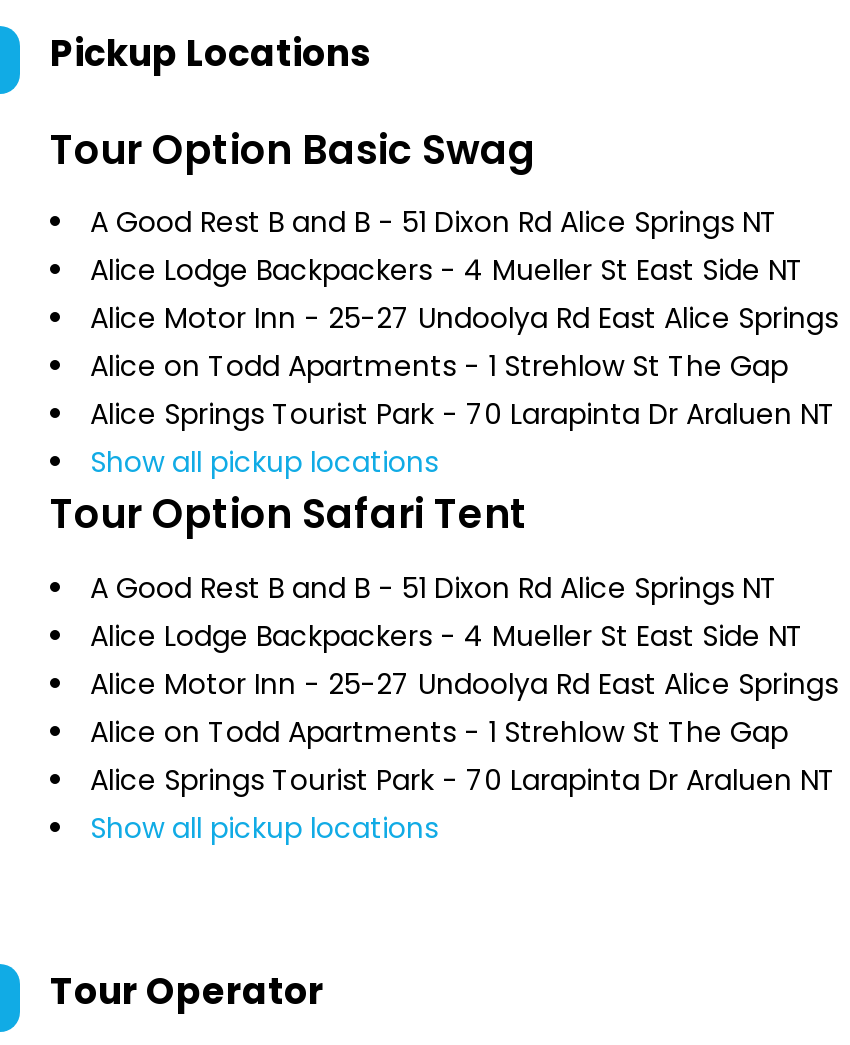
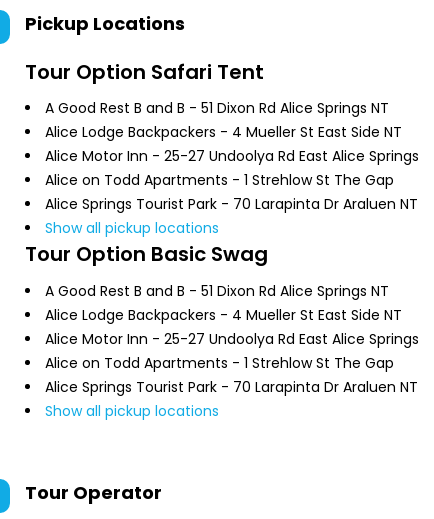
moved [50,122,536,178] -> [25,240,268,268]: Tour Option Basic Swag
moved [50,487,528,543] -> [25,58,264,86]: Tour Option Safari Tent

